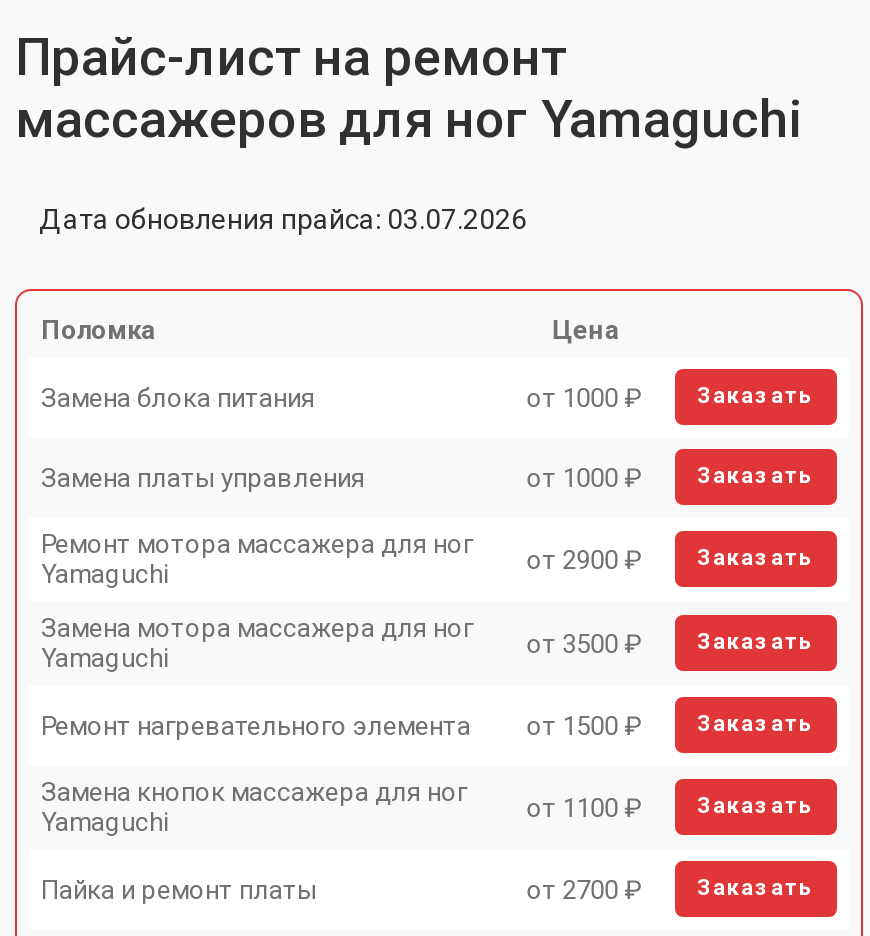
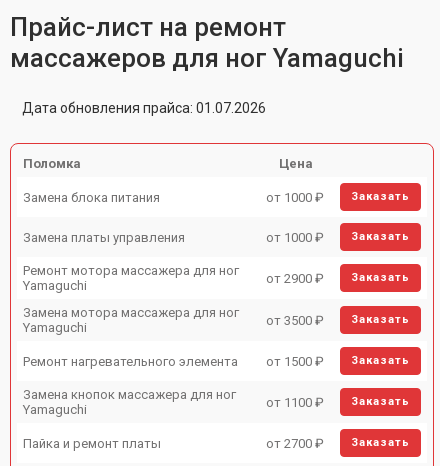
[39,203,527,235] Дата обновления прайса: 03.07.2026 -> [22,100,266,116] Дата обновления прайса: 01.07.2026

